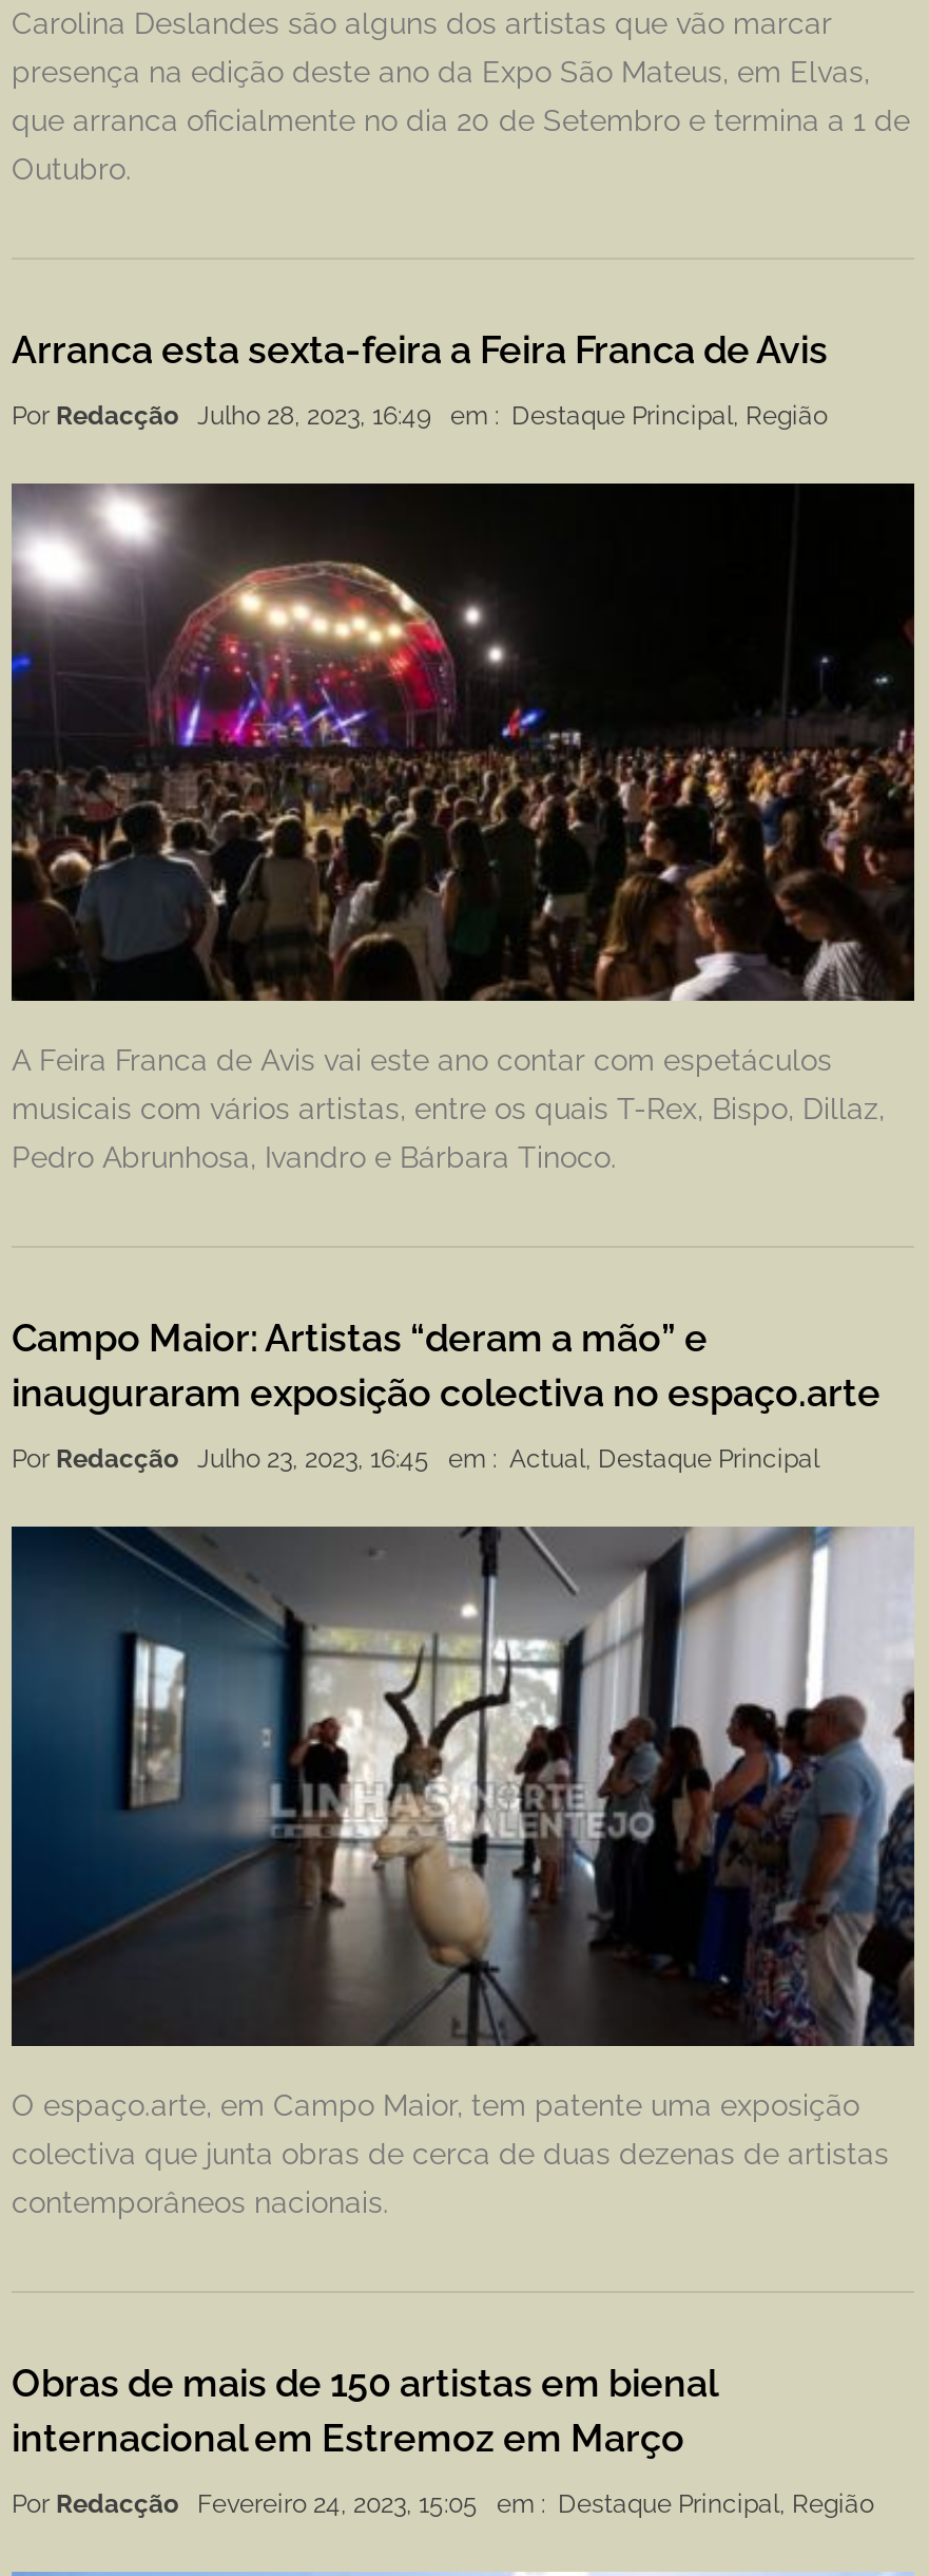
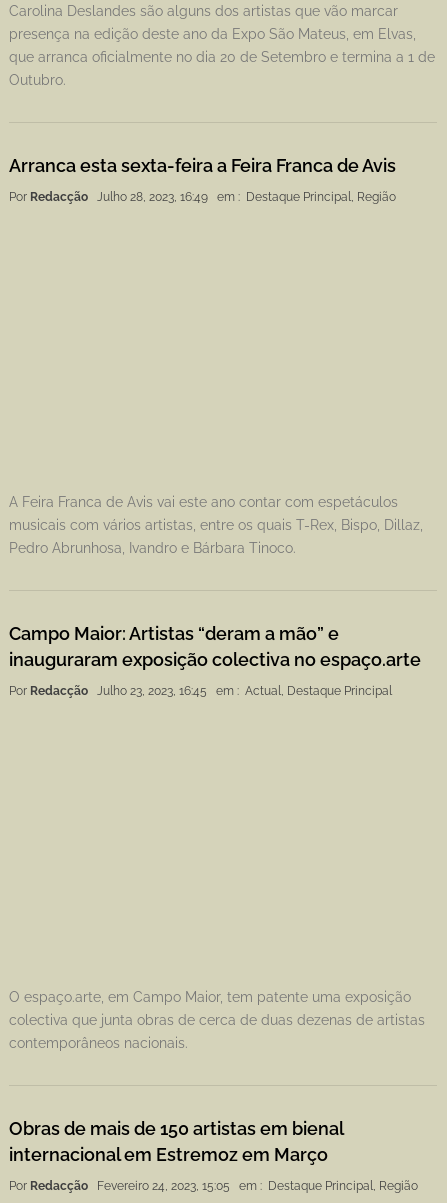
[9,481,916,1003] [image] -> none
[9,1524,916,2048] [image] -> none

